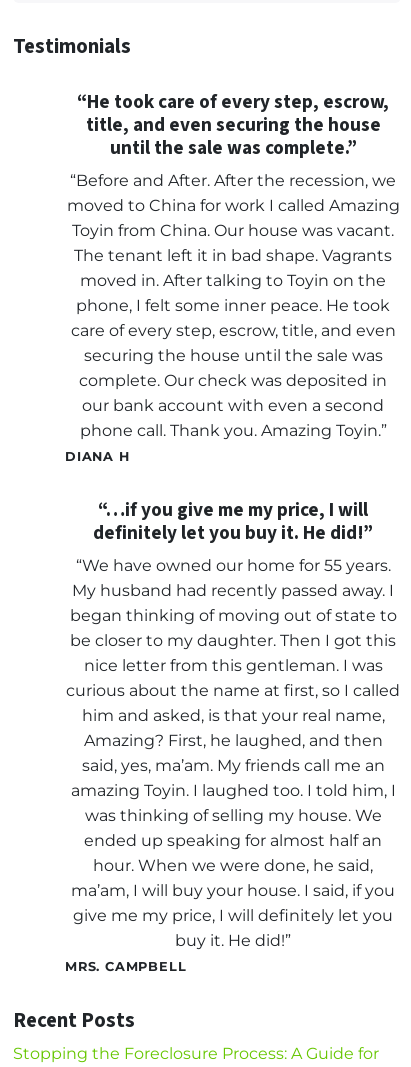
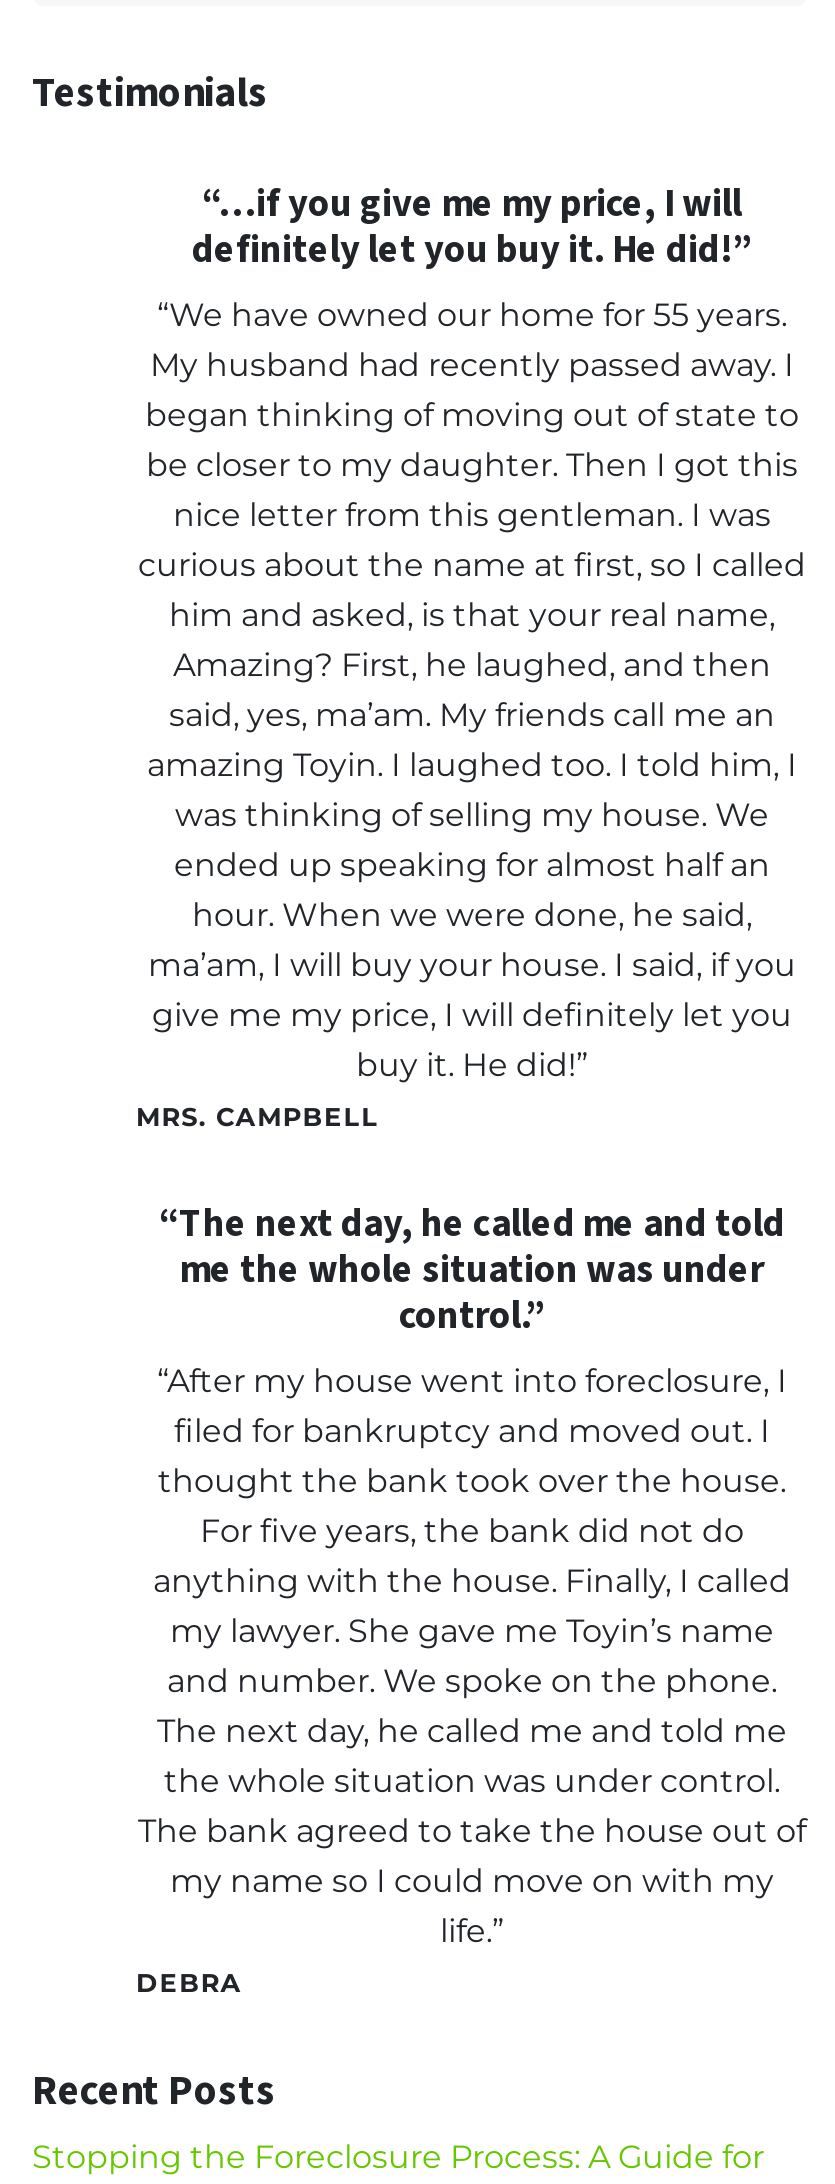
[65,88,399,464] “He took care of every step, escrow, | title, and even securing the house | until the sale was complete.” | “Before and After. After the recession, we | moved to China for work I called Amazing | Toyin from China. Our house was vacant. | The tenant left it in bad shape. Vagrants | moved in. After talking to Toyin on the | phone, I felt some inner peace. He took | care of every step, escrow, title, and even | securing the house until the sale was | complete. Our check was deposited in | our bank account with even a second | phone call. Thank you. Amazing Toyin.” | DIANA H -> none
moved [65,496,400,974] -> [136,177,806,1133]: “…if you give me my price, I will | definitely let you buy it. He did!” | “We have owned our home for 55 years. | ... | buy it. He did!” | MRS. CAMPBELL
none -> [136,1197,806,1999] “The next day, he called me and told | me the whole situation was under | control.” | “After my house went into foreclosure, I | filed for bankruptcy and moved out. I | thought the bank took over the house. | For five years, the bank did not do | anything with the house. Finally, I called | my lawyer. She gave me Toyin’s name | and number. We spoke on the phone. | The next day, he called me and told me | the whole situation was under control. | The bank agreed to take the house out of | my name so I could move on with my | life.” | DEBRA

